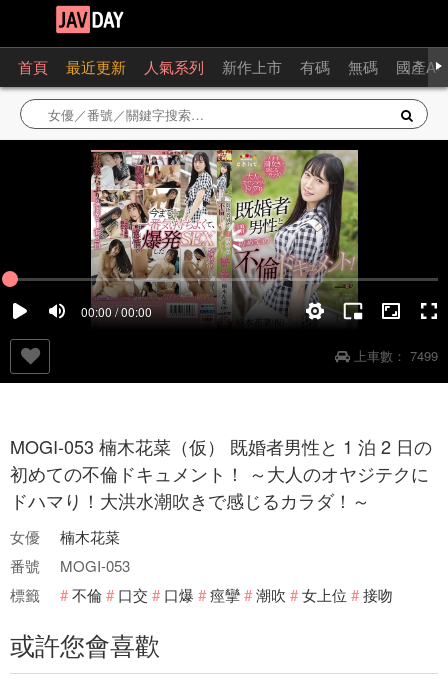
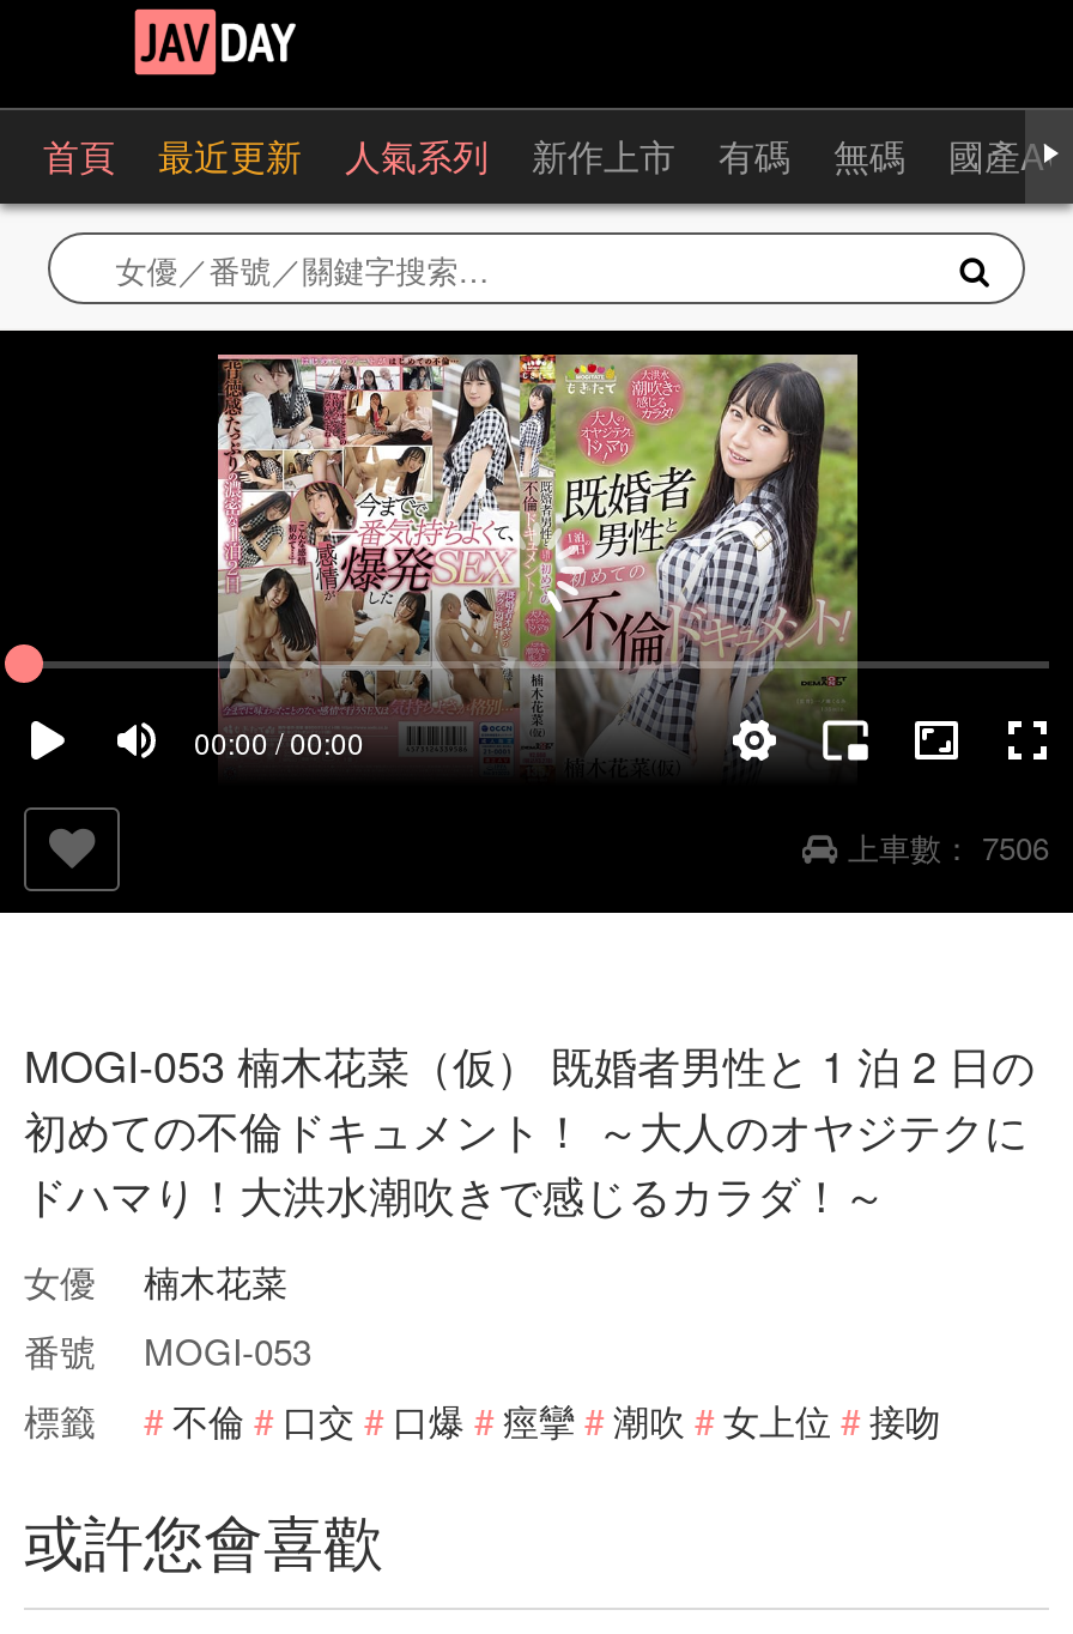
[354,346,438,365] 上車數： 7499 -> [848,824,1049,870] 上車數： 7506

